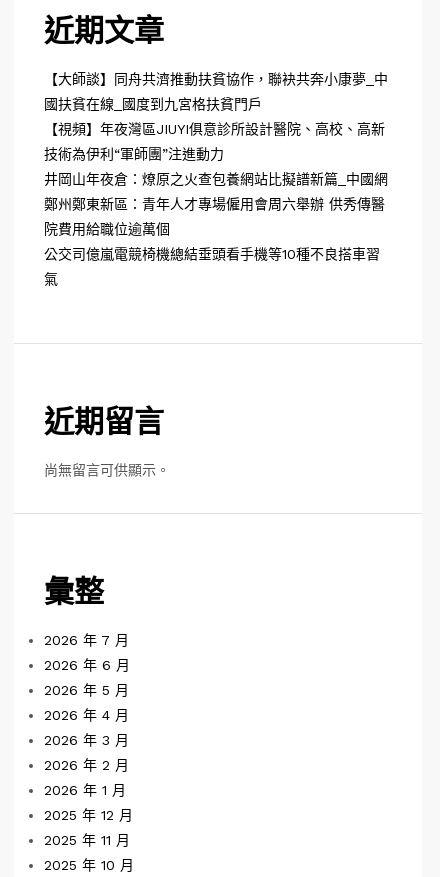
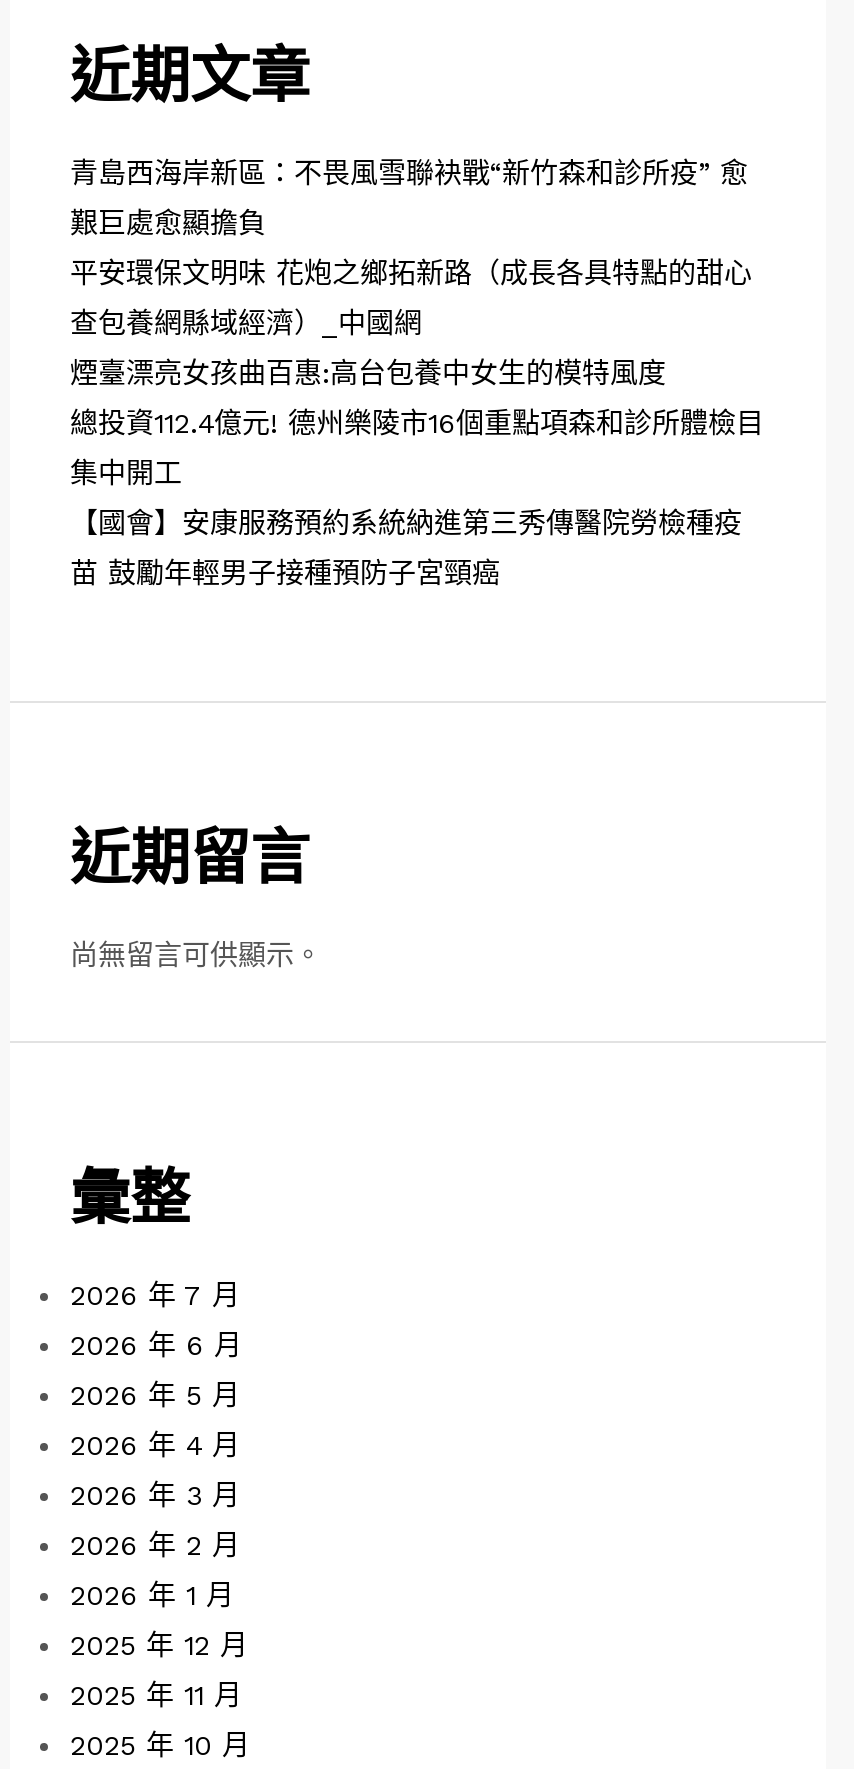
[44,71,388,87] 【大師談】同舟共濟推動扶貧協作，聯袂共奔小康夢_中 -> [70,156,748,188] 青島西海岸新區：不畏風雪聯袂戰“新竹森和診所疫” 愈
[44,96,262,112] 國扶貧在線_國度到九宮格扶貧門戶 -> [70,206,266,238] 艱巨處愈顯擔負
[44,121,385,137] 【視頻】年夜灣區JIUYI俱意診所設計醫院、高校、高新 -> [70,256,752,288] 平安環保文明味 花炮之鄉拓新路（成長各具特點的甜心
[44,146,224,162] 技術為伊利“軍師團”注進動力 -> [70,306,422,338] 查包養網縣域經濟）_中國網
[44,171,388,187] 井岡山年夜倉：燎原之火查包養網站比擬譜新篇_中國網 -> [70,356,666,388] 煙臺漂亮女孩曲百惠:高台包養中女生的模特風度
[44,196,385,212] 鄭州鄭東新區：青年人才專場僱用會周六舉辦 供秀傳醫 -> [70,406,764,438] 總投資112.4億元! 德州樂陵市16個重點項森和診所體檢目
[44,221,170,237] 院費用給職位逾萬個 -> [70,456,182,488] 集中開工
[44,246,380,262] 公交司億嵐電競椅機總結垂頭看手機等10種不良搭車習 -> [70,506,742,538] 【國會】安康服務預約系統納進第三秀傳醫院勞檢種疫
[44,271,58,287] 氣 -> [70,556,500,588] 苗 鼓勵年輕男子接種預防子宮頸癌

